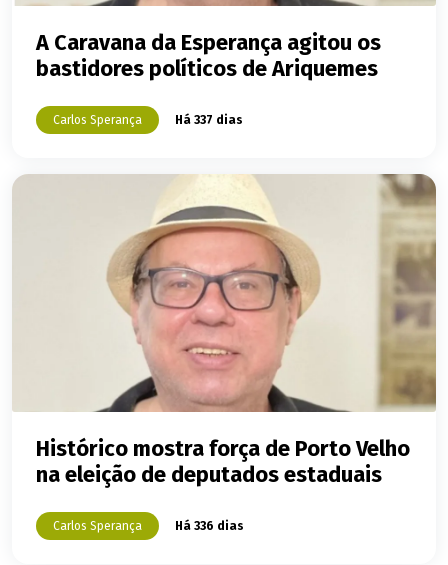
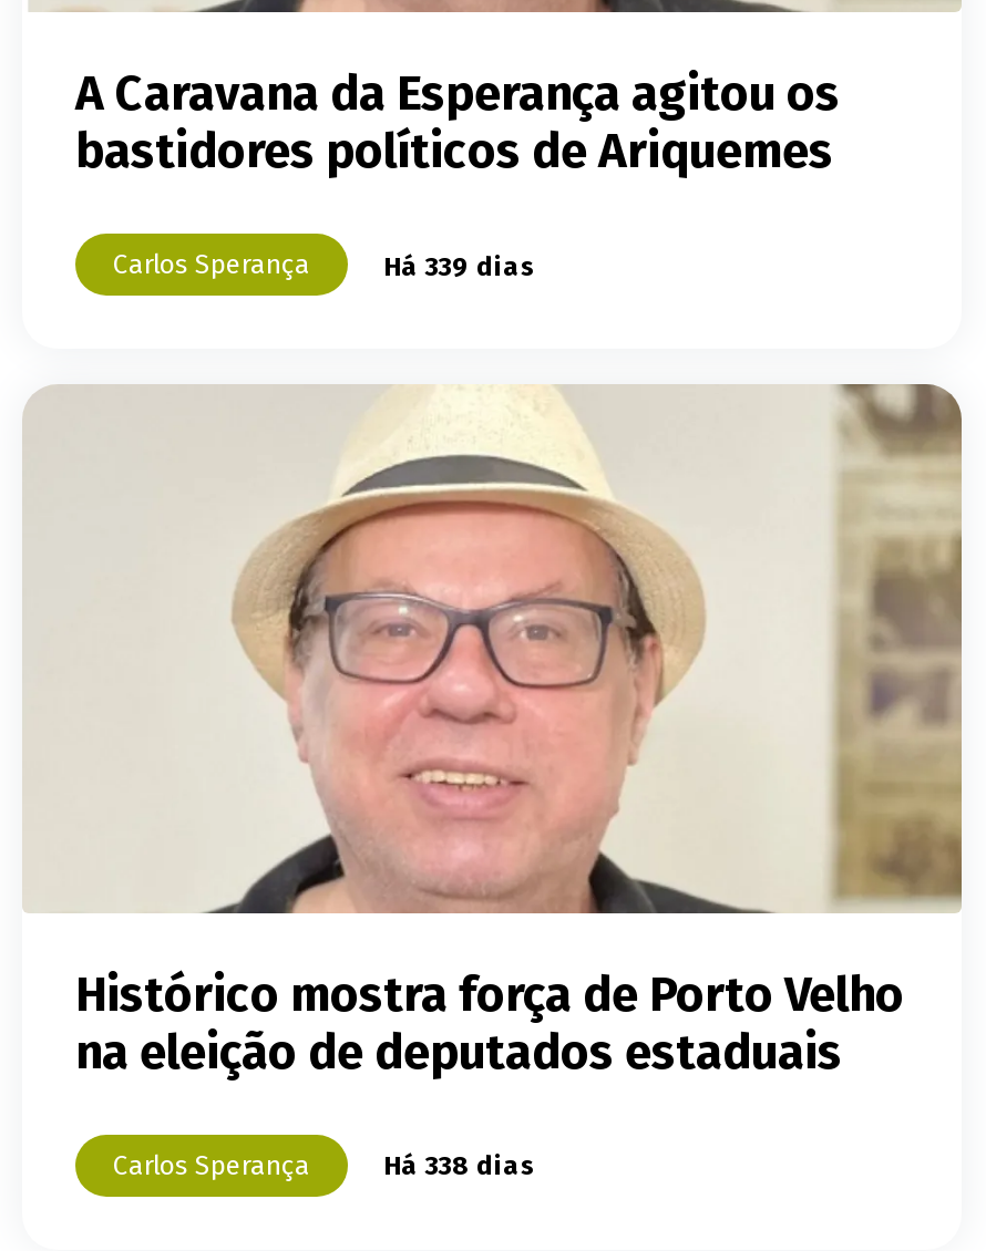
[175,113,243,127] Há 337 dias -> [383,250,536,281] Há 339 dias
[175,519,244,533] Há 336 dias -> [383,1150,536,1181] Há 338 dias

